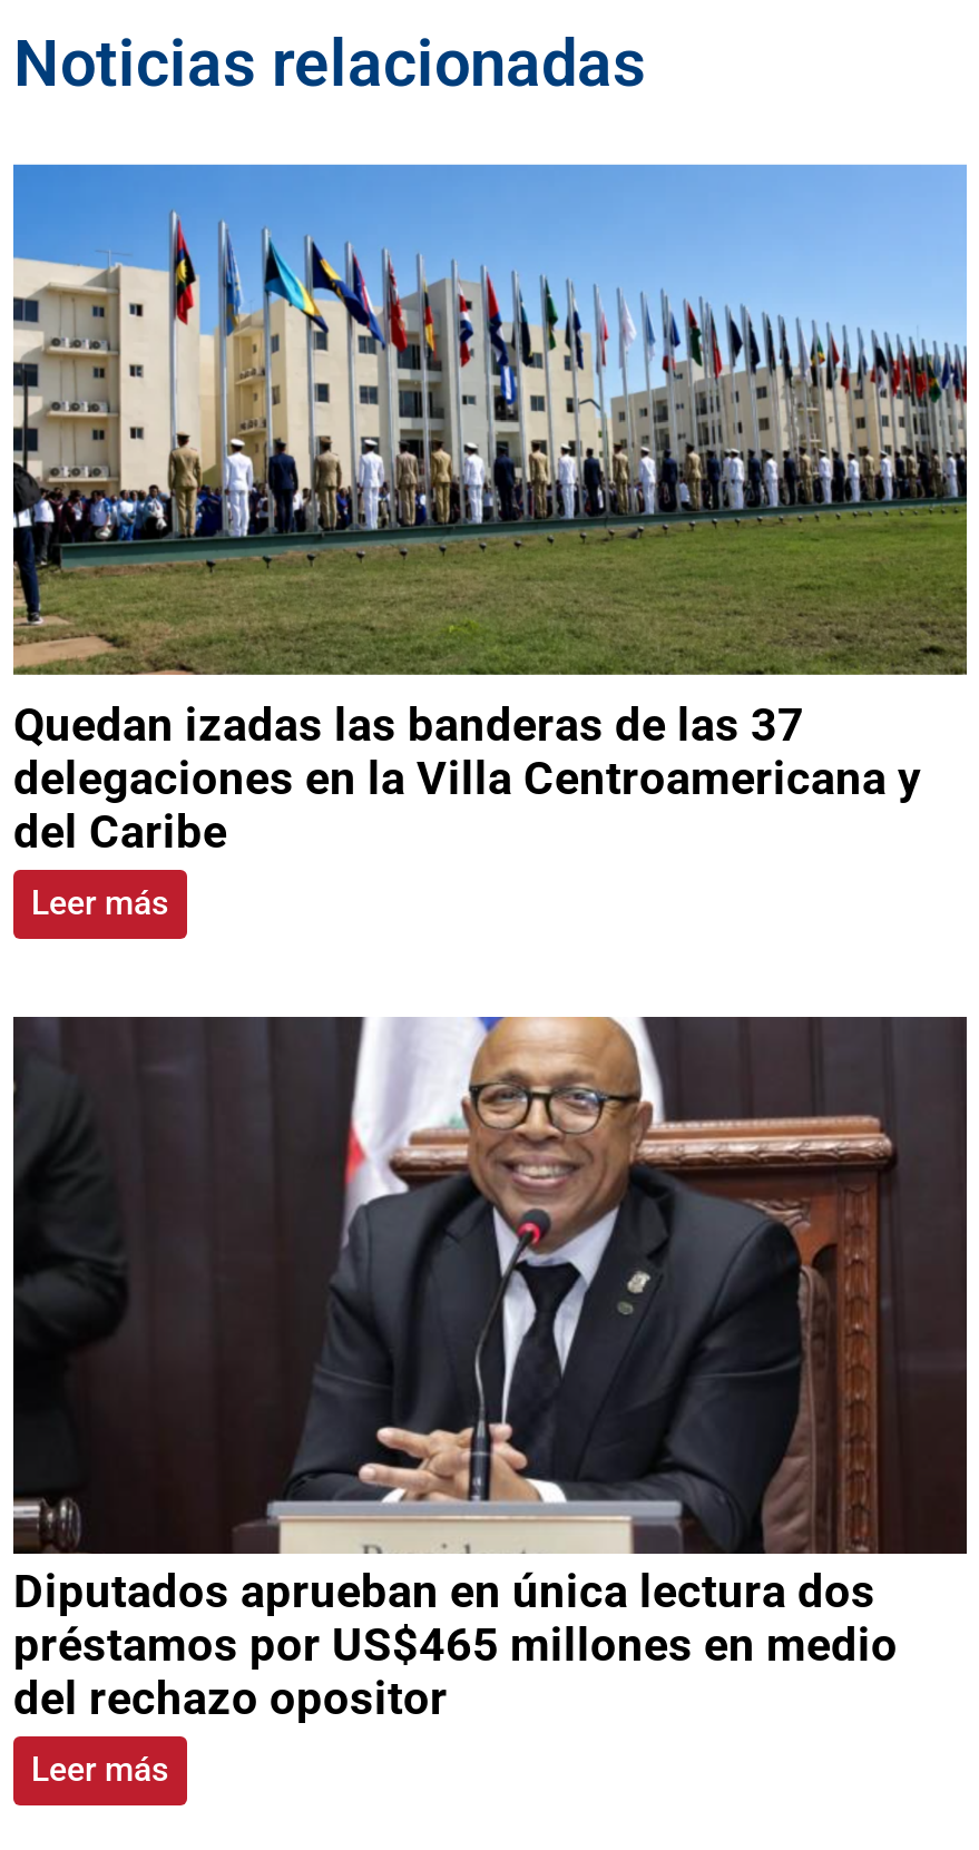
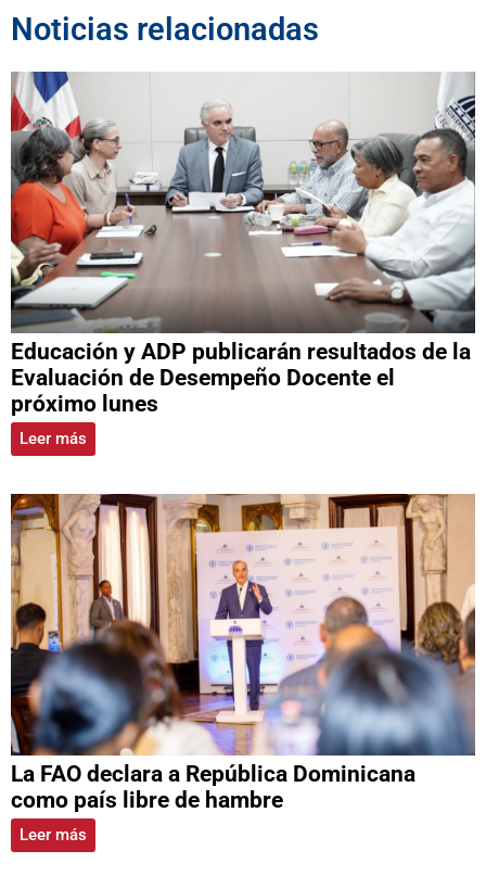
[11,150,969,859] [image] | Quedan izadas las banderas de las 37 | delegaciones en la Villa Centroamericana y | del Caribe -> [10,71,476,417] [image] | Educación y ADP publicarán resultados de la | Evaluación de Desempeño Docente el | próximo lunes
[11,1015,969,1725] [image] | Diputados aprueban en única lectura dos | préstamos por US$465 millones en medio | del rechazo opositor -> [10,493,476,813] [image] | La FAO declara a República Dominicana | como país libre de hambre

